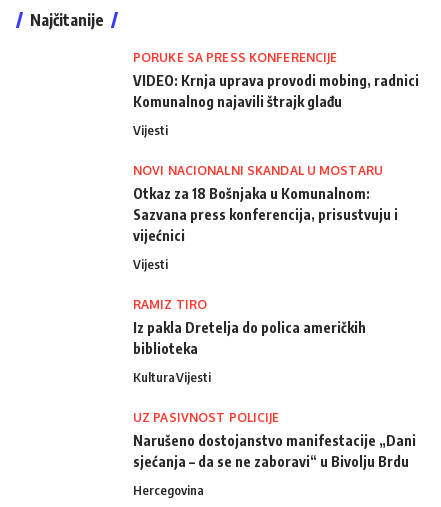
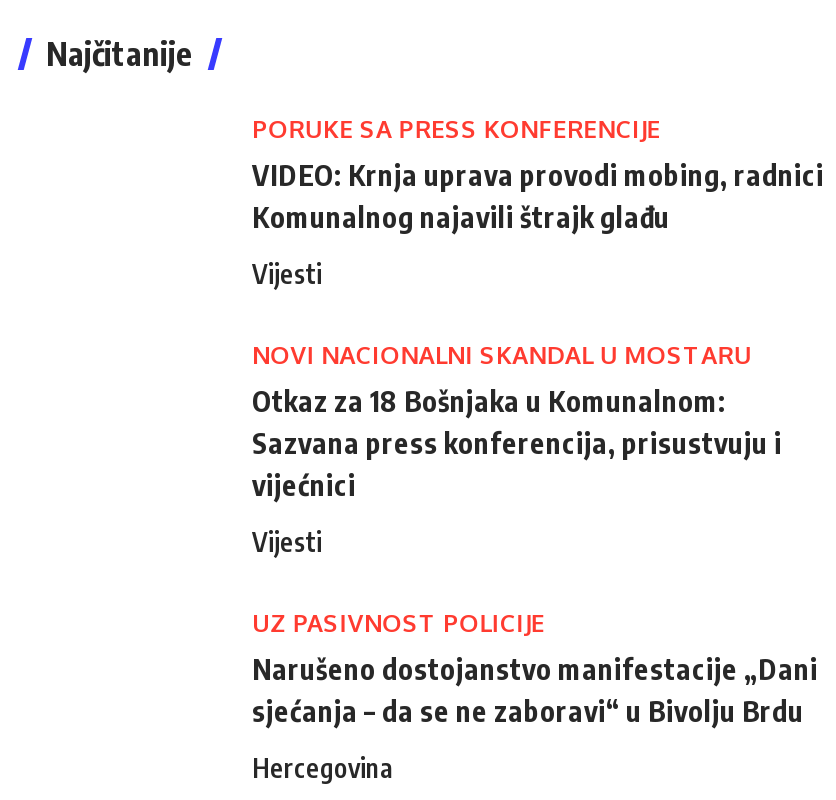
[133,297,366,385] RAMIZ TIRO | Iz pakla Dretelja do polica američkih | biblioteka | KulturaVijesti -> none

